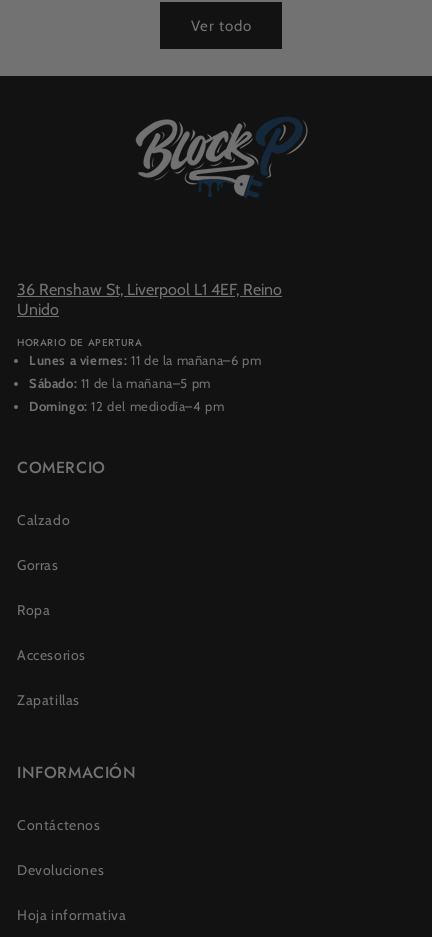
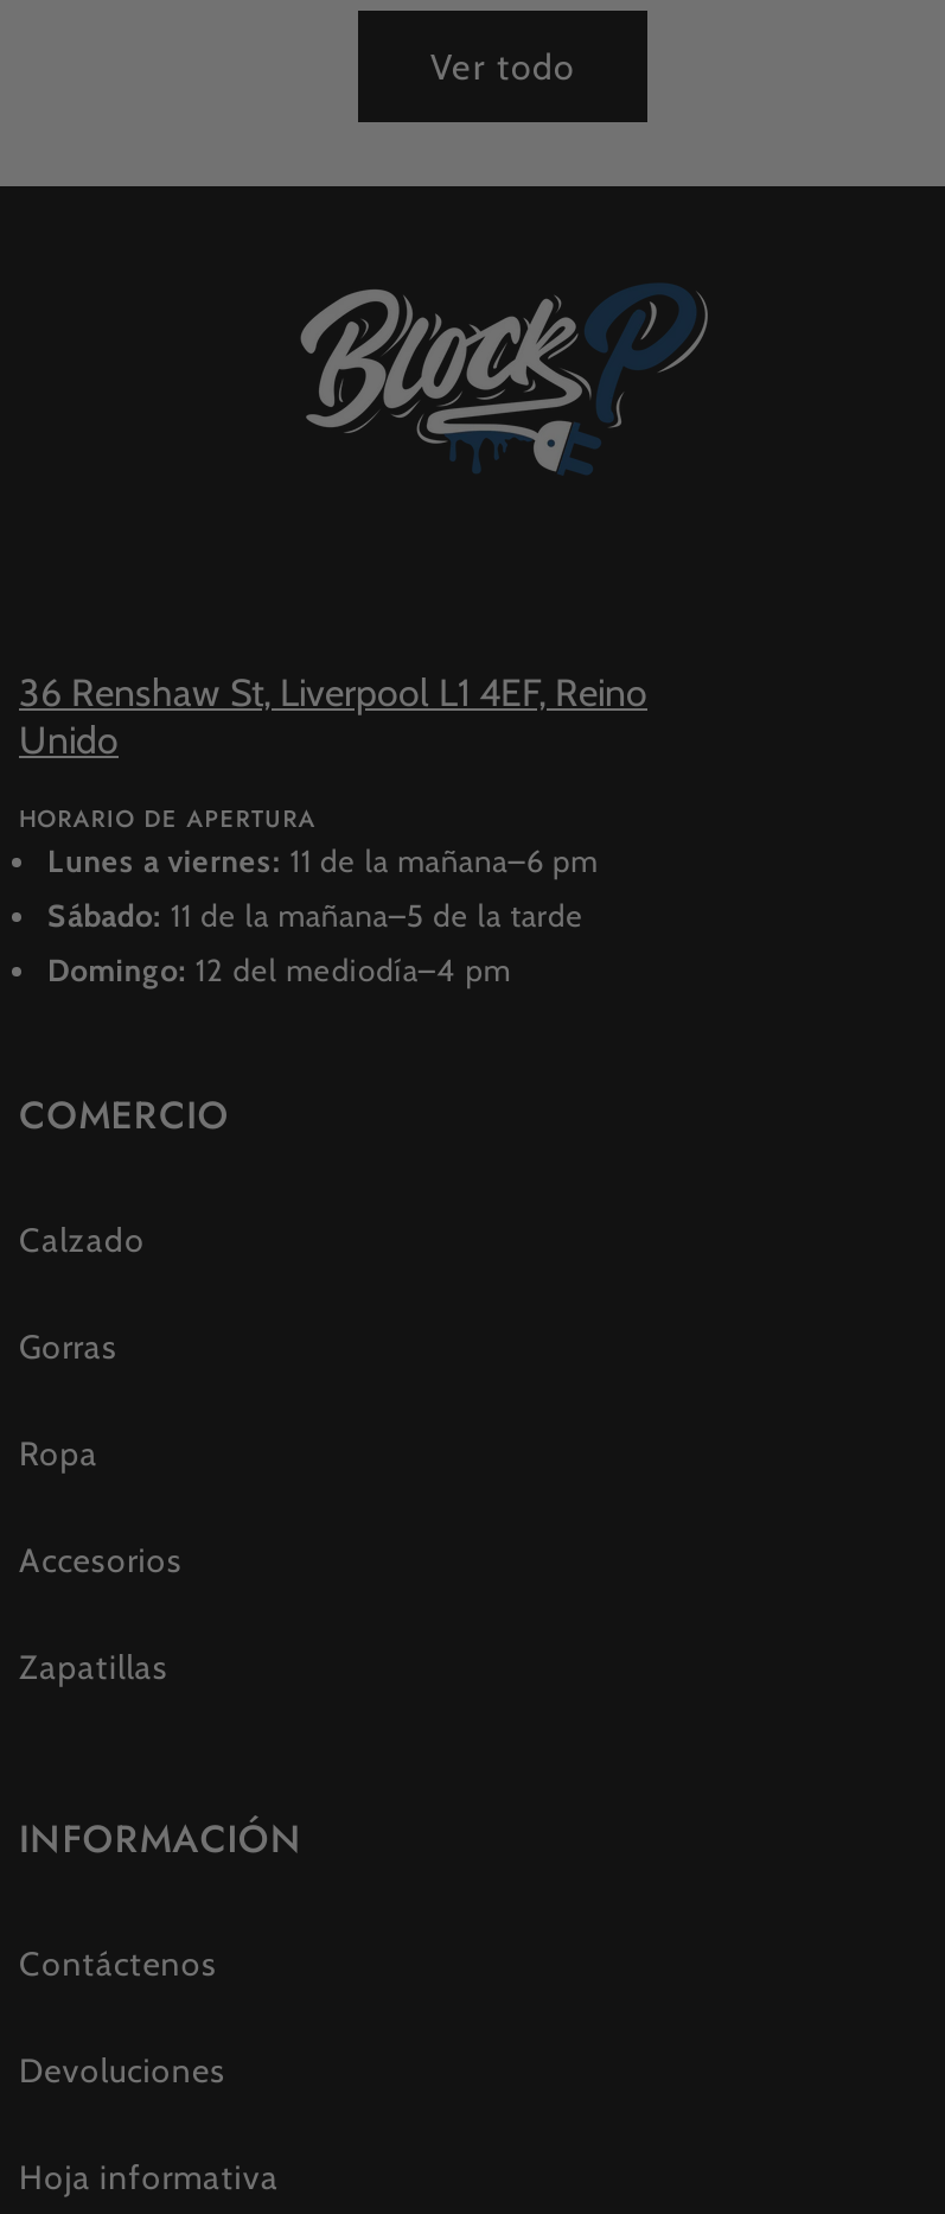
[29,375,211,391] Sábado: 11 de la mañana–5 pm -> [47,896,584,934] Sábado: 11 de la mañana–5 de la tarde

